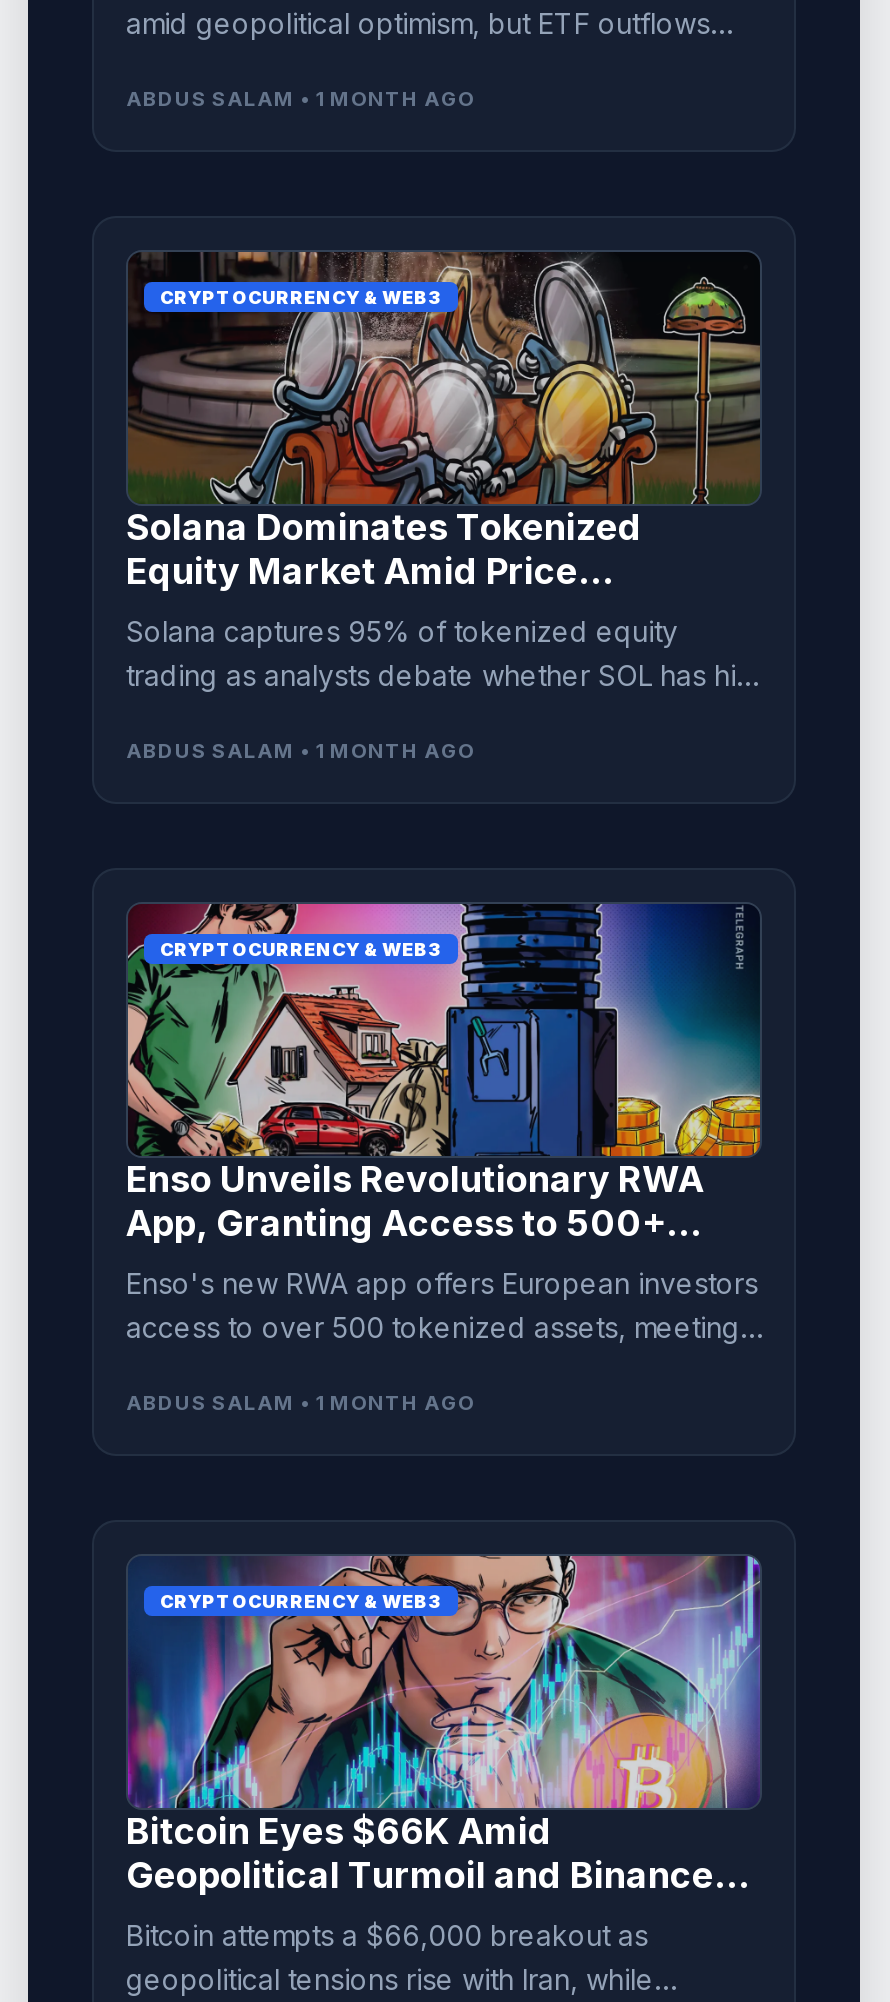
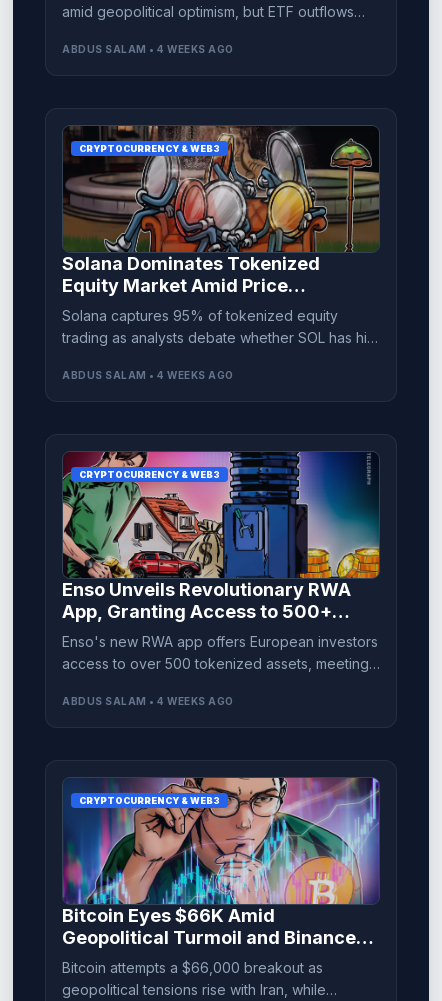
[126,86,475,110] ABDUS SALAM • 1 MONTH AGO -> [62,43,233,55] ABDUS SALAM • 4 WEEKS AGO
[126,738,475,762] ABDUS SALAM • 1 MONTH AGO -> [62,369,233,381] ABDUS SALAM • 4 WEEKS AGO
[126,1390,475,1414] ABDUS SALAM • 1 MONTH AGO -> [62,695,233,707] ABDUS SALAM • 4 WEEKS AGO

